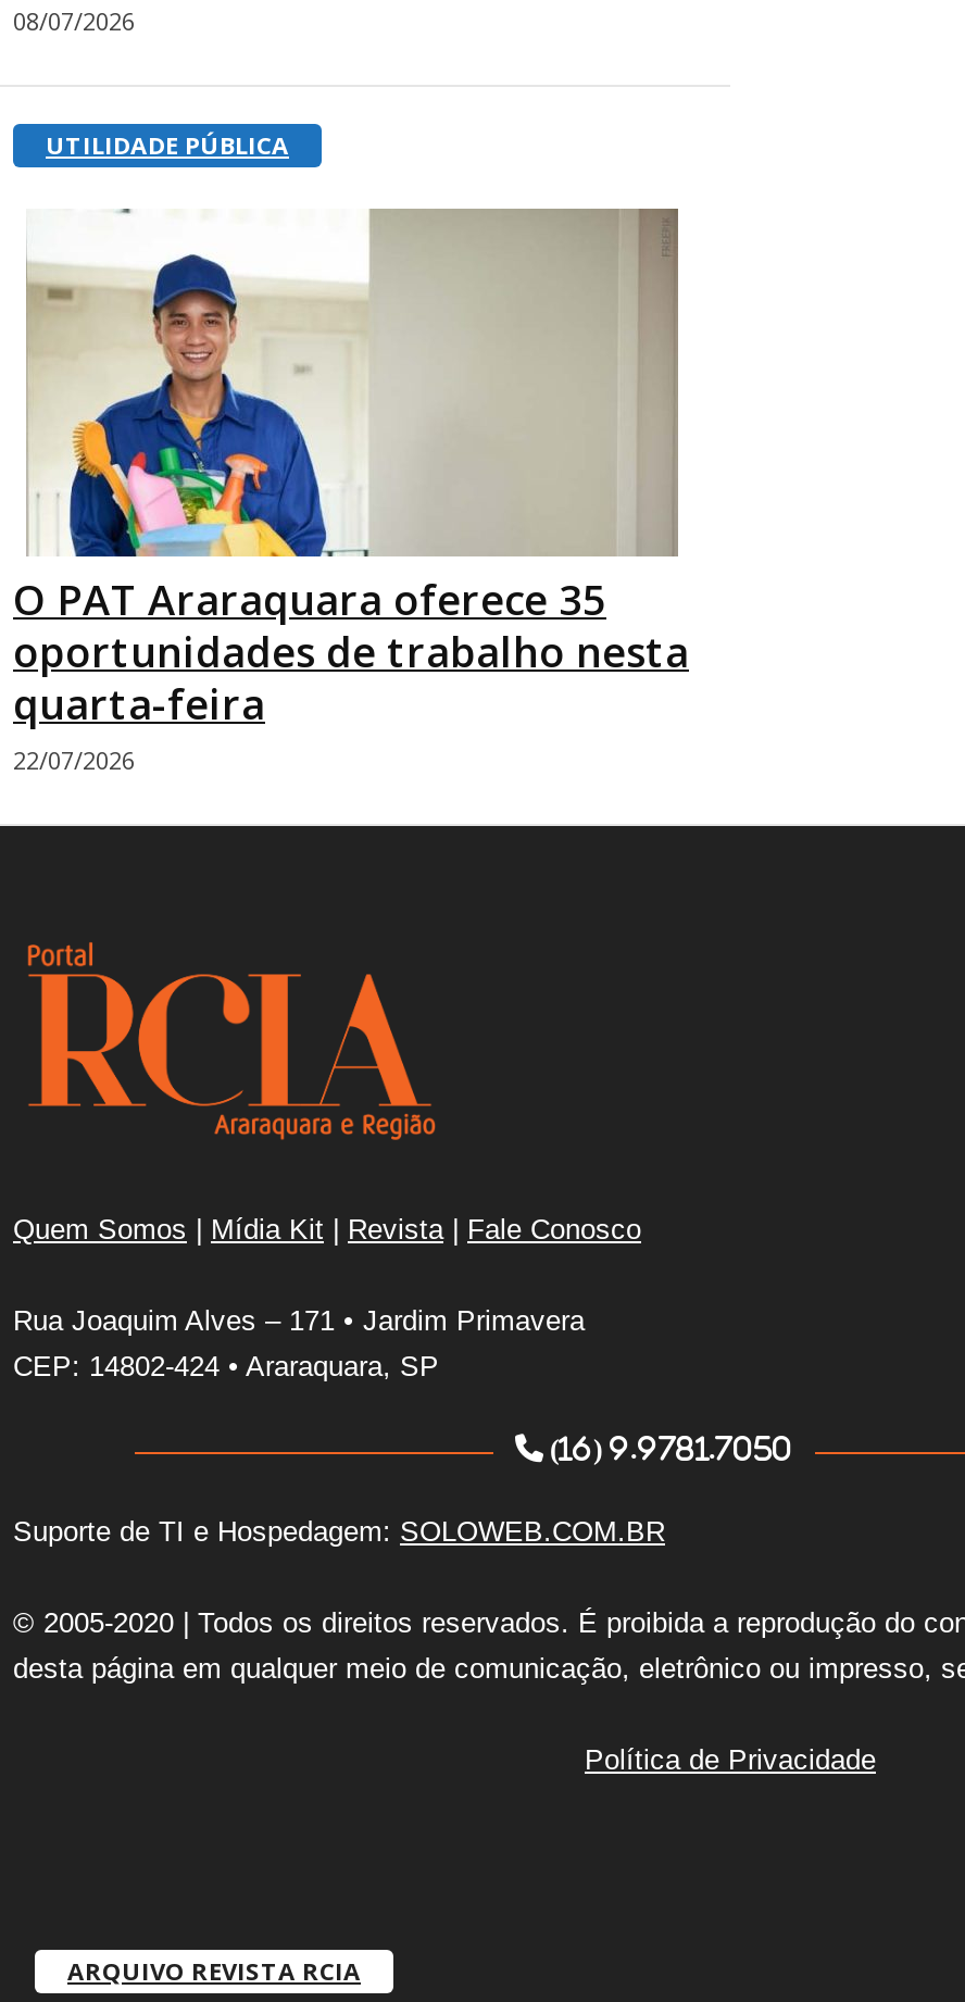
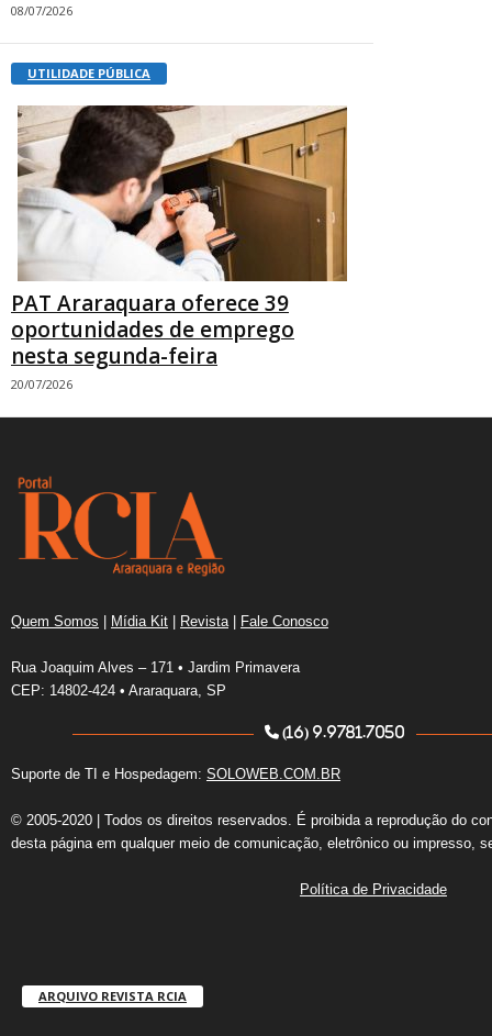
[13,209,689,776] [image] | O PAT Araraquara oferece 35 | oportunidades de trabalho nesta | quarta-feira | 22/07/2026 -> [11,104,347,392] [image] | PAT Araraquara oferece 39 | oportunidades de emprego | nesta segunda-feira | 20/07/2026

